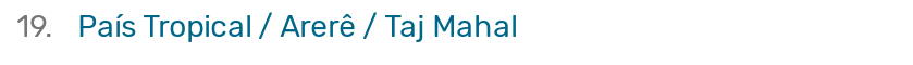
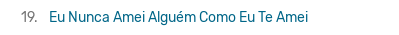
[77,10,517,46] País Tropical / Arerê / Taj Mahal -> [49,9,308,26] Eu Nunca Amei Alguém Como Eu Te Amei

